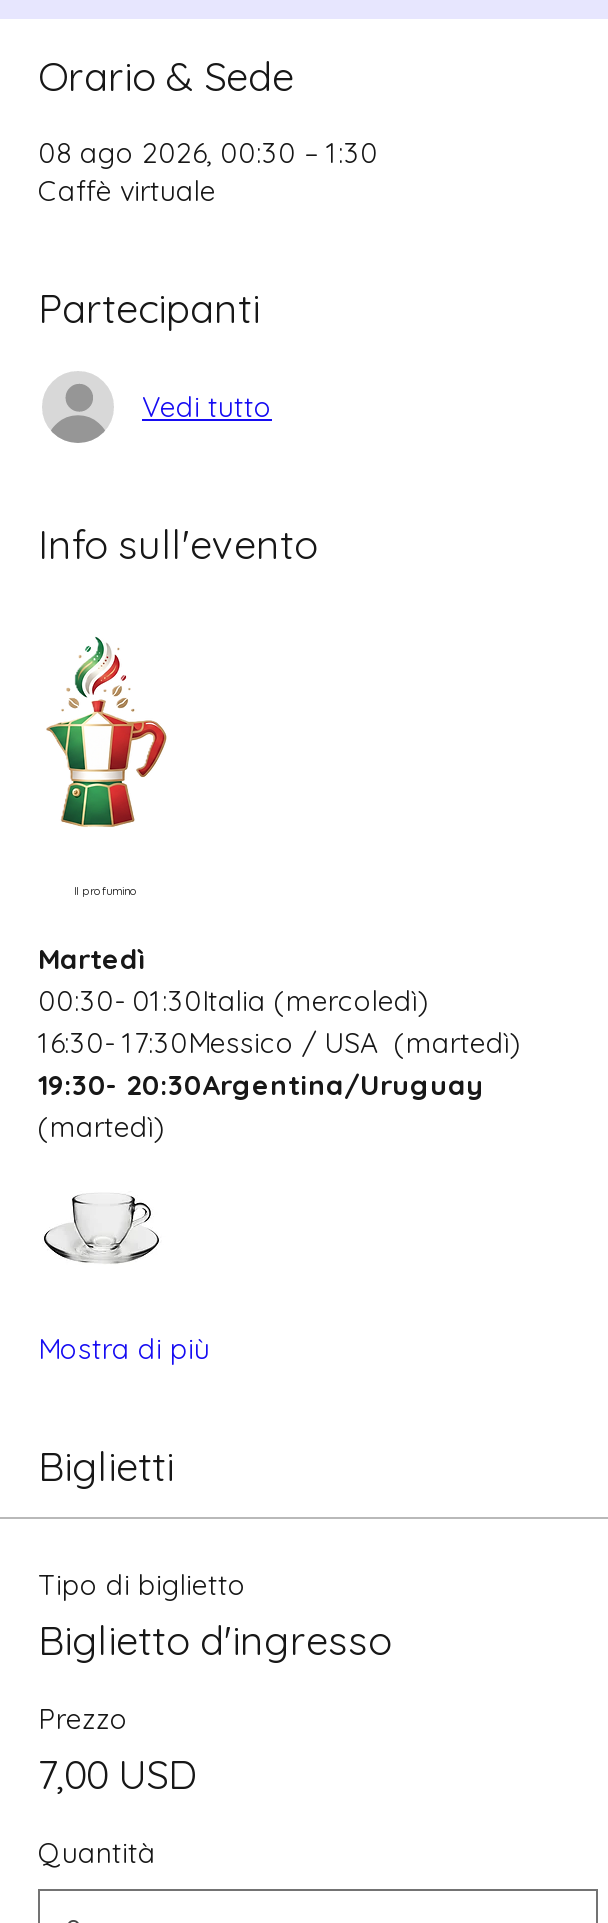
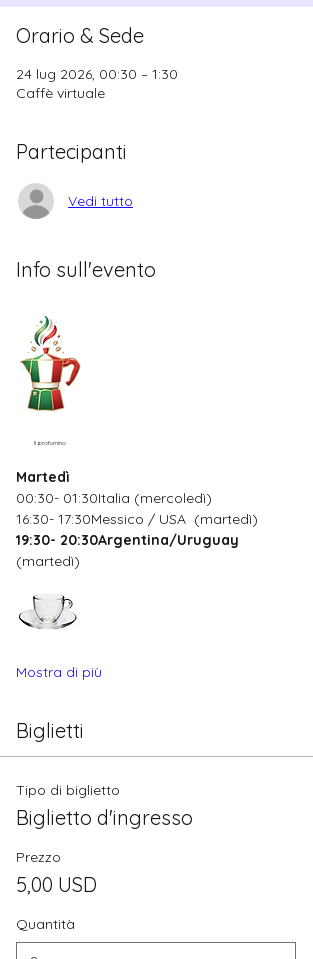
[38,135,378,171] 08 ago 2026, 00:30 – 1:30 -> [16,65,178,83] 24 lug 2026, 00:30 – 1:30
[38,1749,196,1799] 7,00 USD -> [16,872,97,897] 5,00 USD

